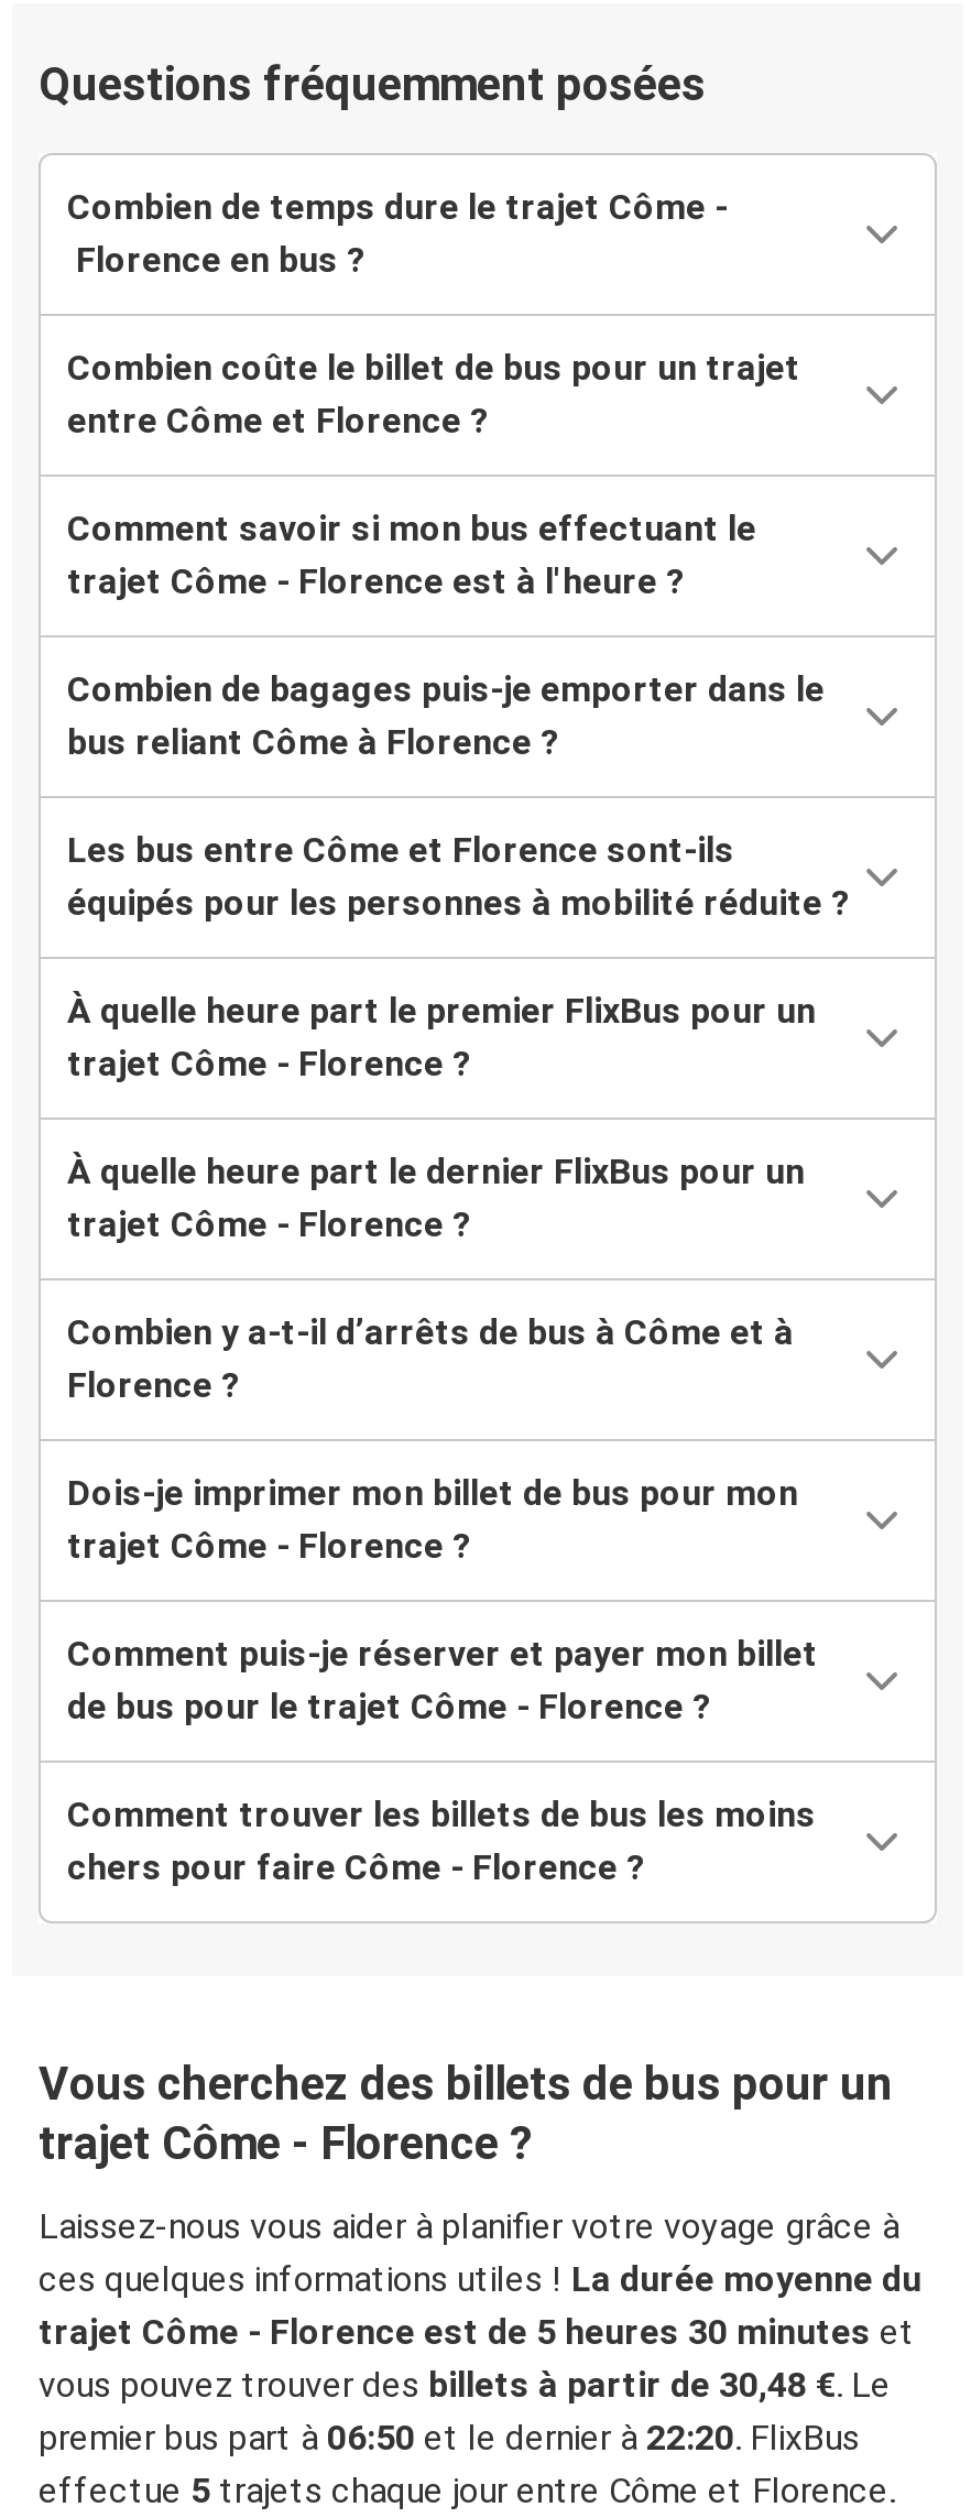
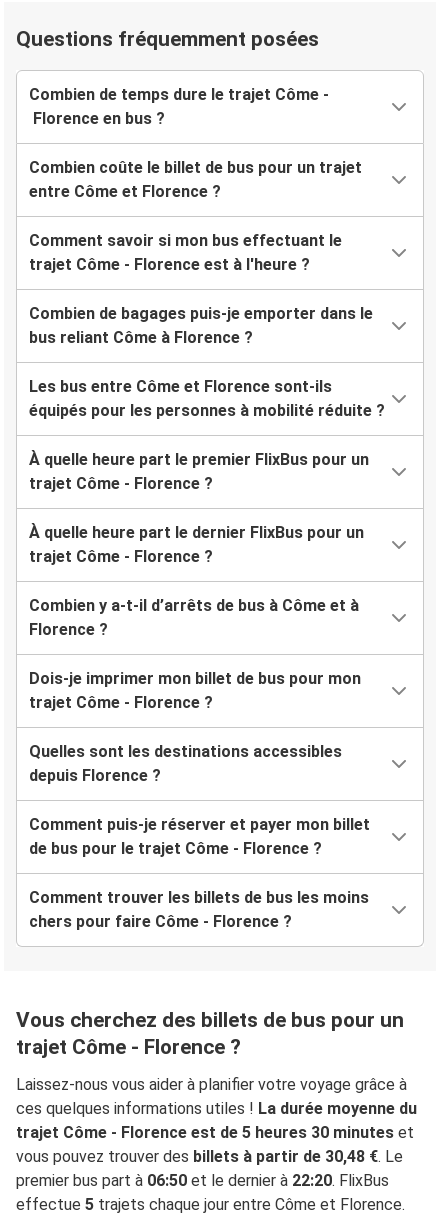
none -> [29,742,342,785] Quelles sont les destinations accessibles | depuis Florence ?

